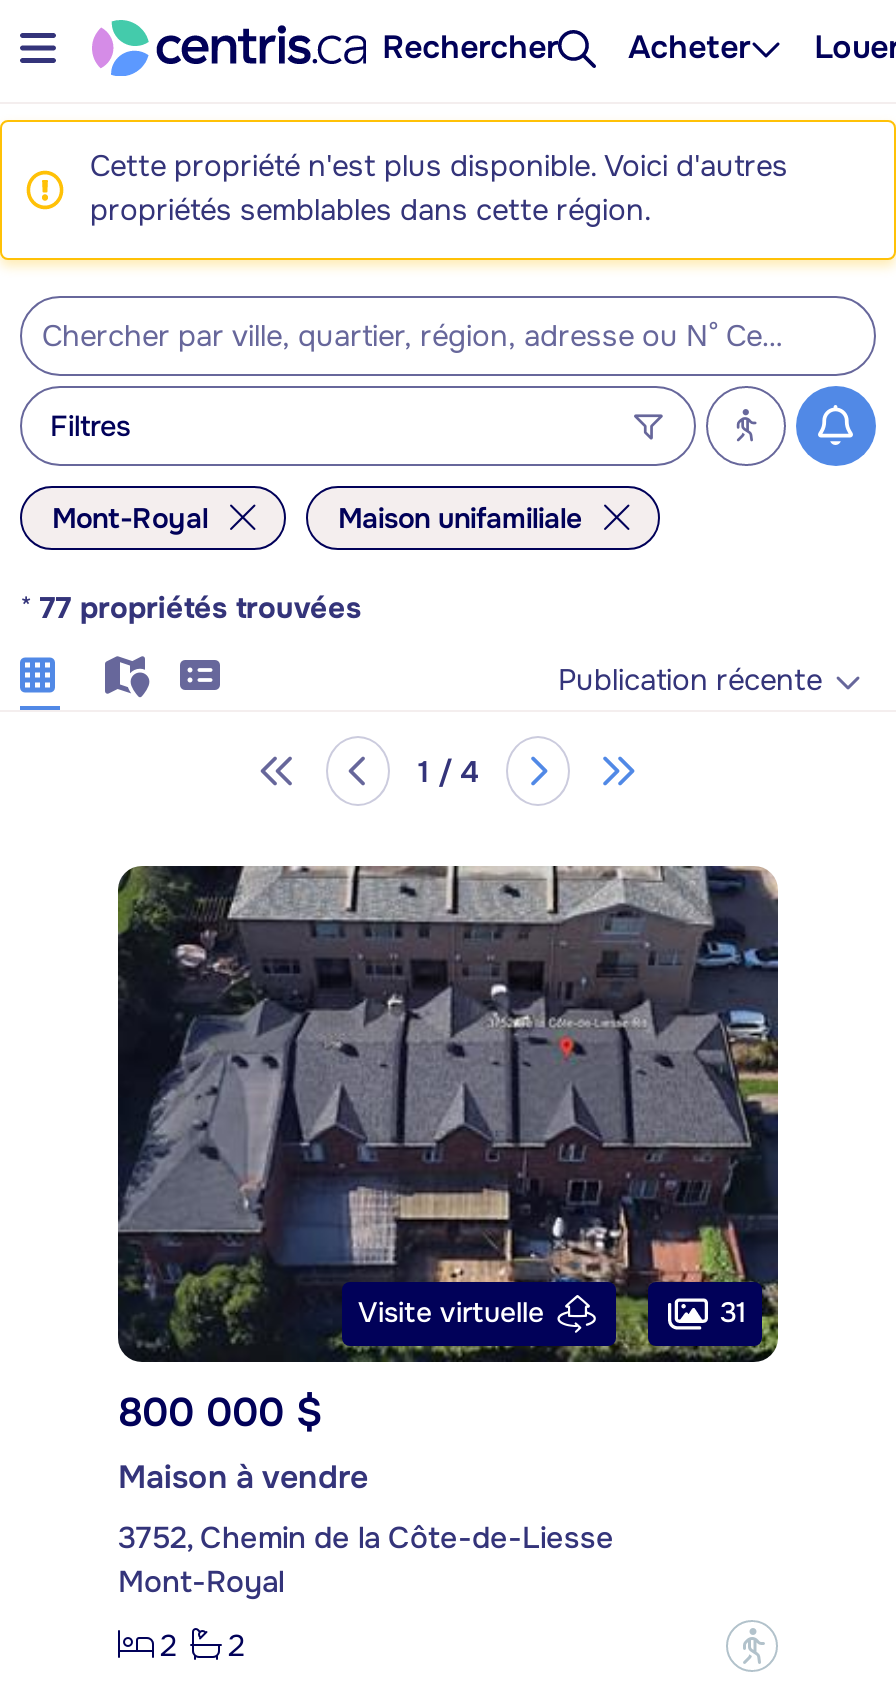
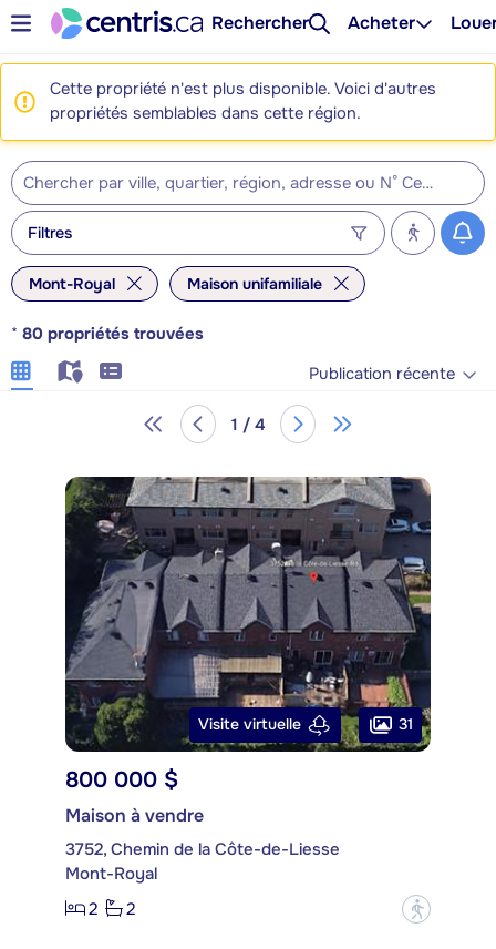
[20,590,362,628] * 77 propriétés trouvées -> [11,324,204,345] * 80 propriétés trouvées

